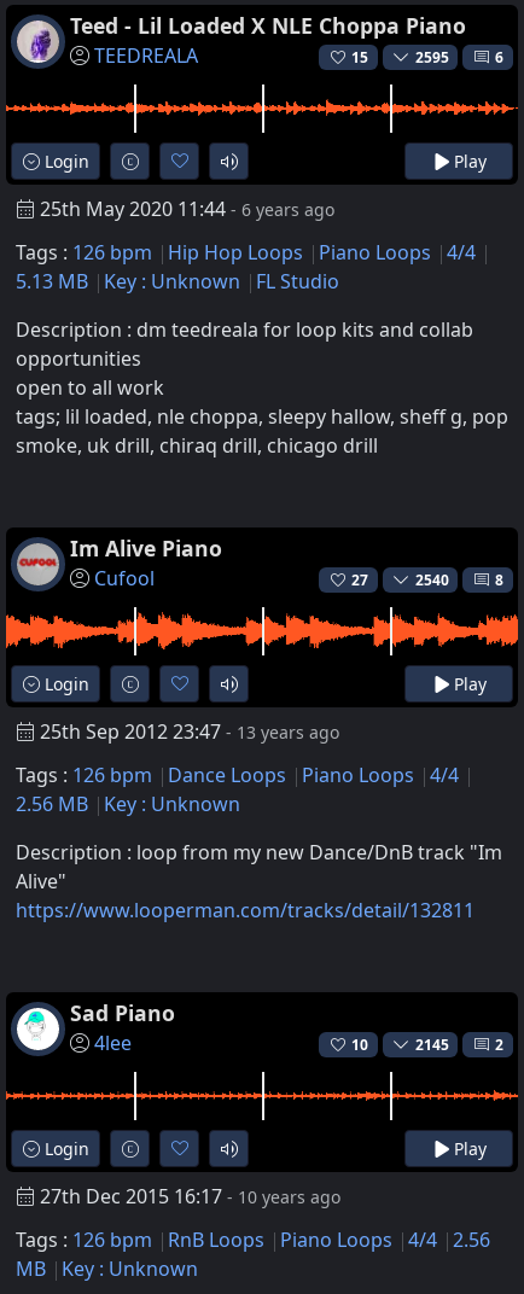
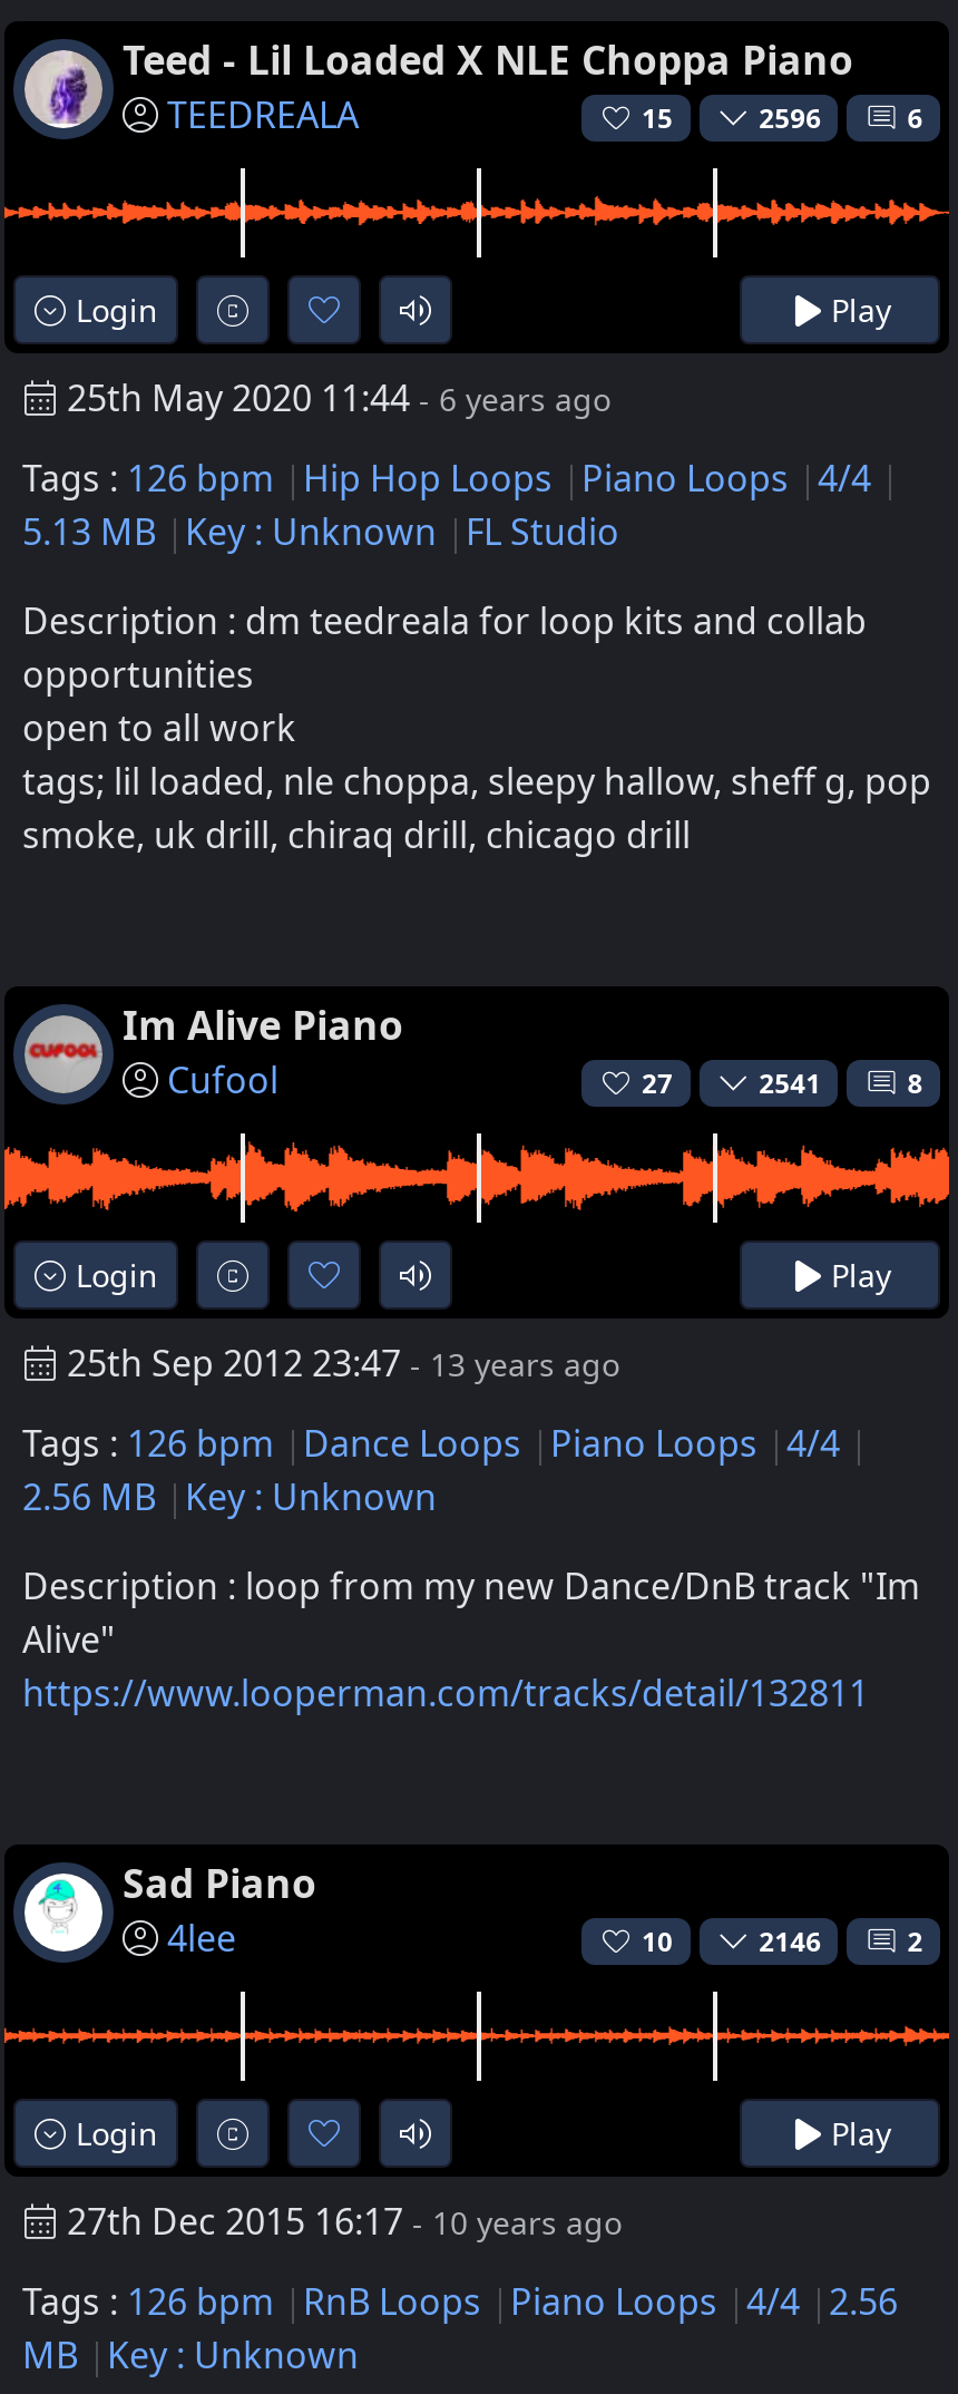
[415,47,449,67] 2595 -> [759,99,821,137] 2596
[415,570,449,590] 2540 -> [759,1064,821,1102] 2541
[415,1035,449,1055] 2145 -> [759,1923,821,1961] 2146

